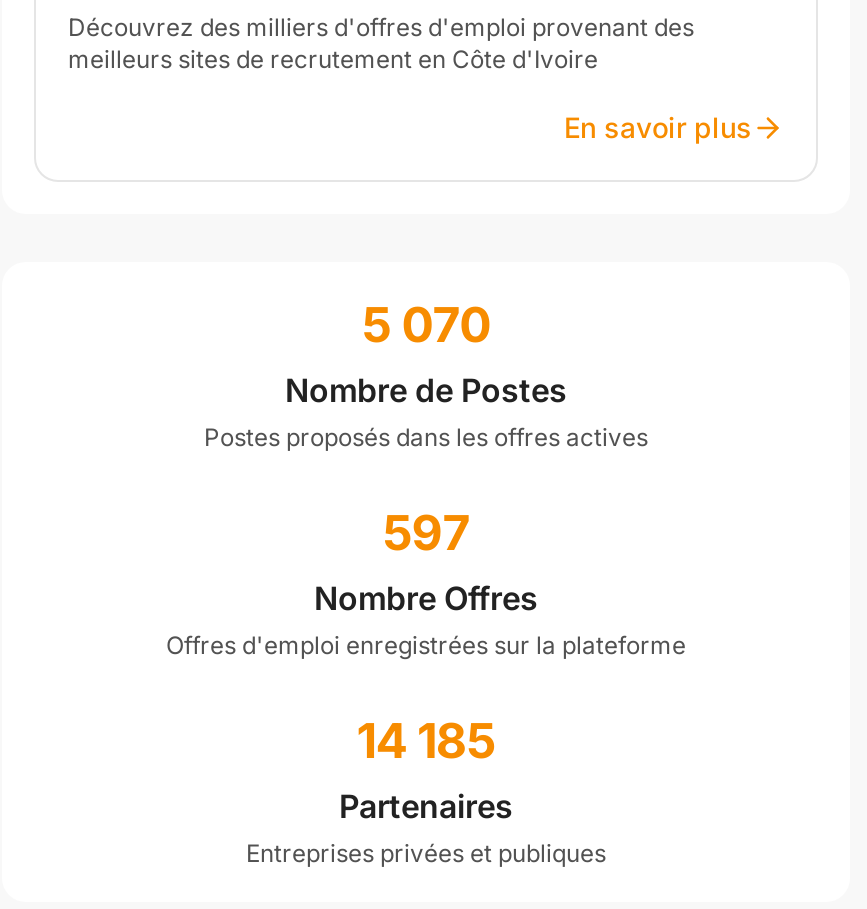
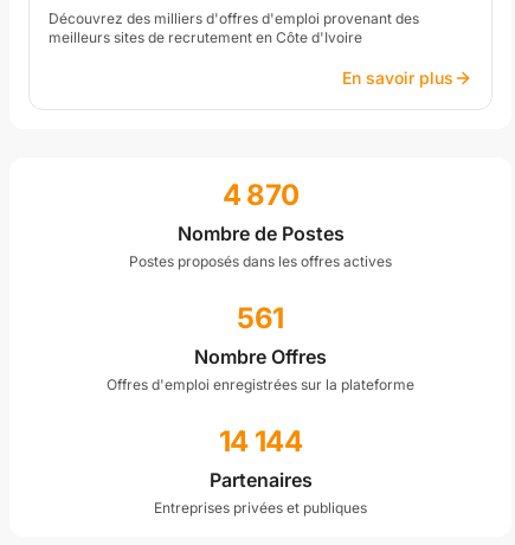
[362,296,490,354] 5 070 -> [222,178,299,212] 4 870
[383,504,469,562] 597 -> [237,301,284,335] 561
[357,712,495,770] 14 185 -> [219,424,302,459] 14 144

